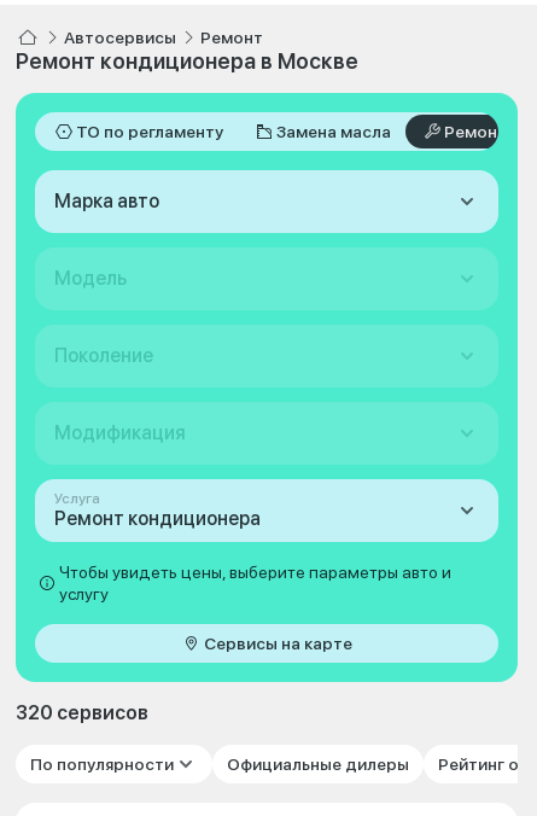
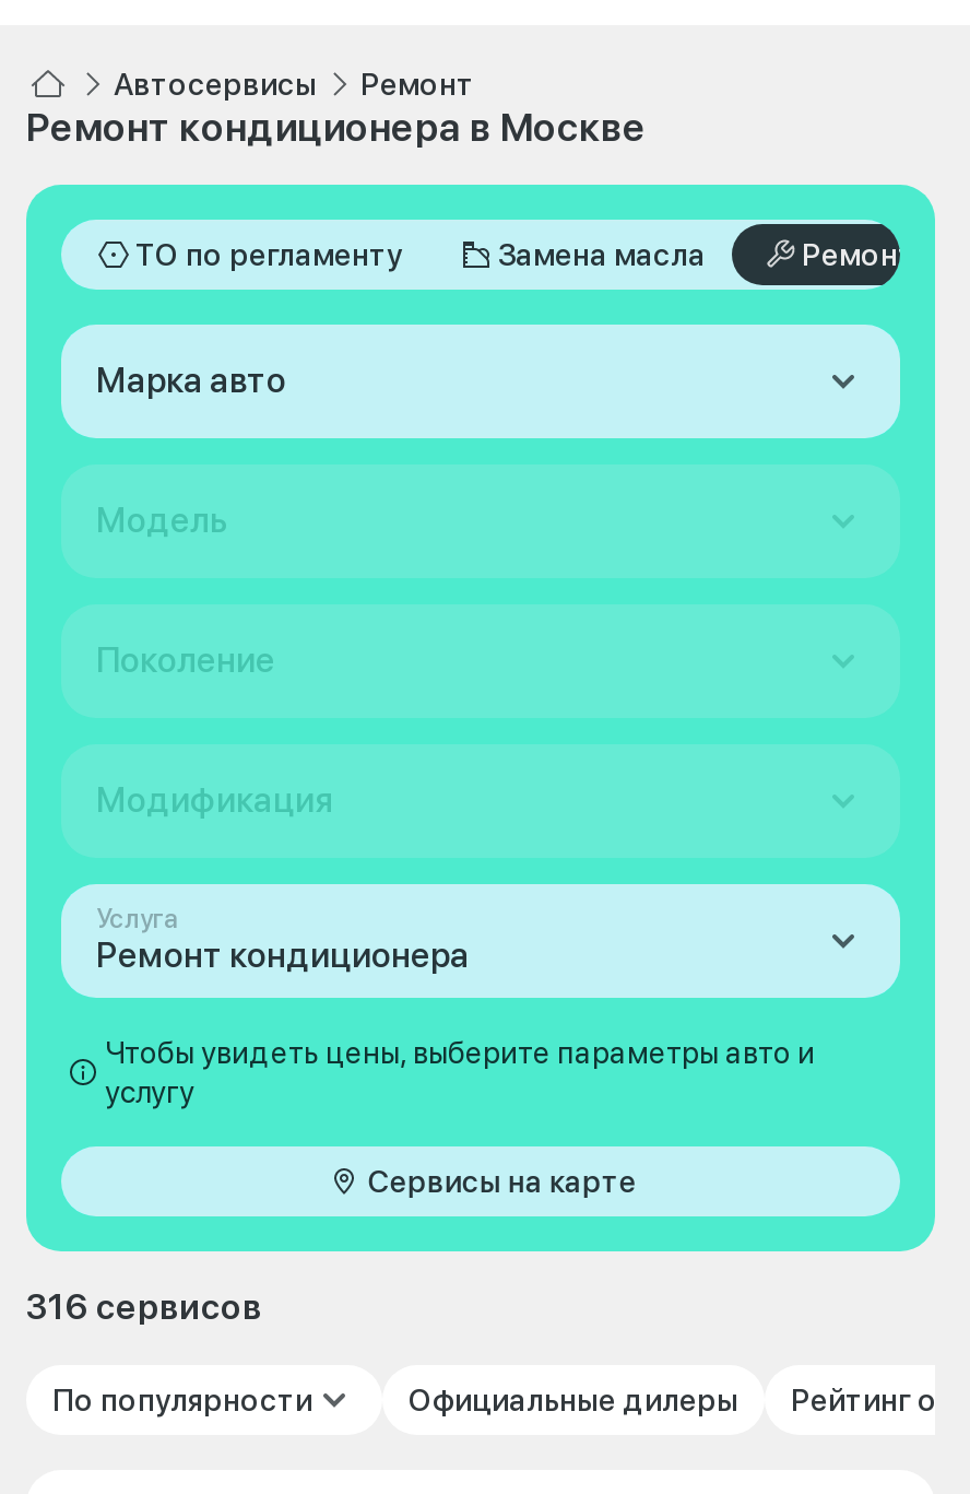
[16,701,148,724] 320 сервисов -> [26,1286,262,1328] 316 сервисов

